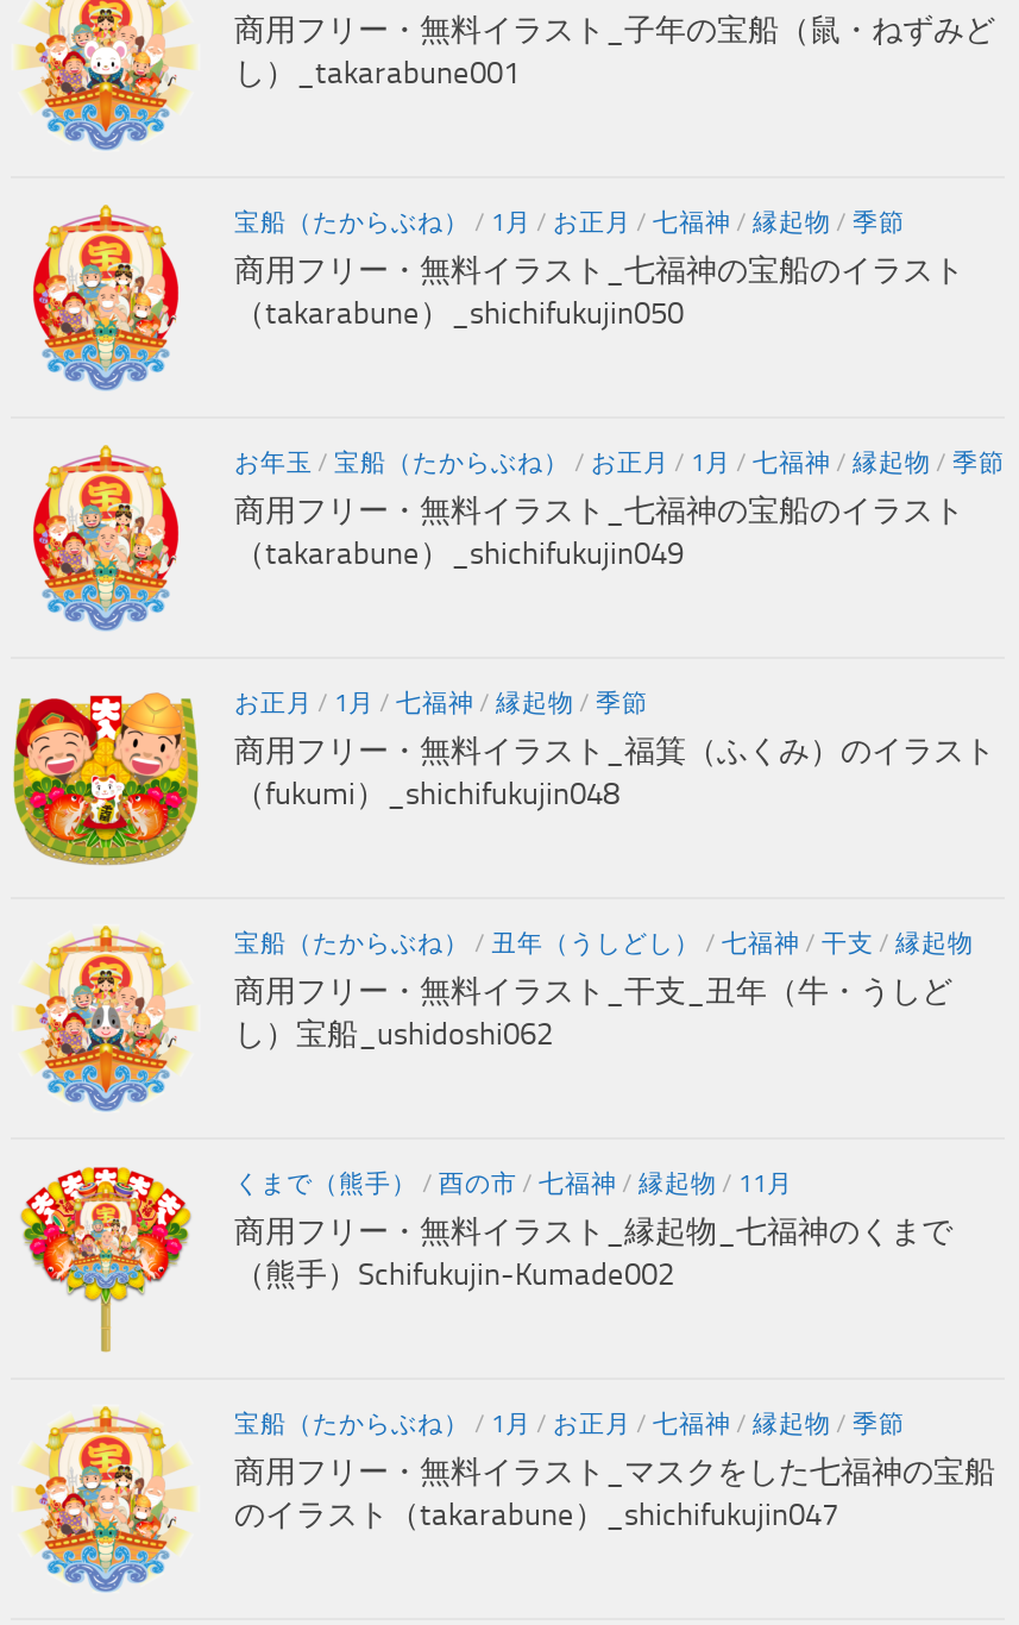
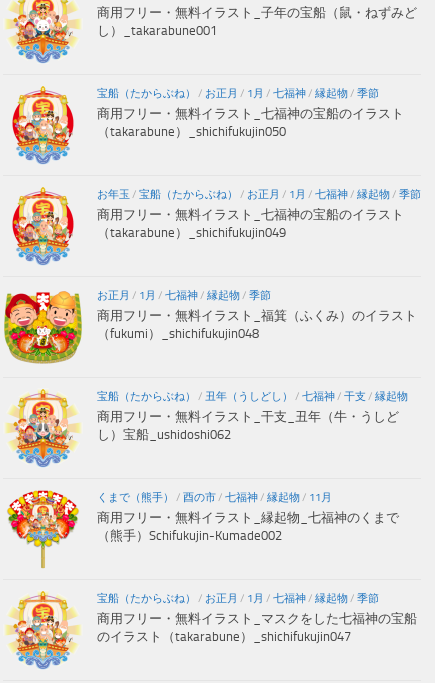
[234,207,905,238] 宝船（たからぶね）/ 1月/お正月/七福神/縁起物/季節 -> [97,87,379,100] 宝船（たからぶね）/お正月/ 1月/七福神/縁起物/季節
[234,1409,905,1440] 宝船（たからぶね）/ 1月/お正月/七福神/縁起物/季節 -> [97,592,379,605] 宝船（たからぶね）/お正月/ 1月/七福神/縁起物/季節

